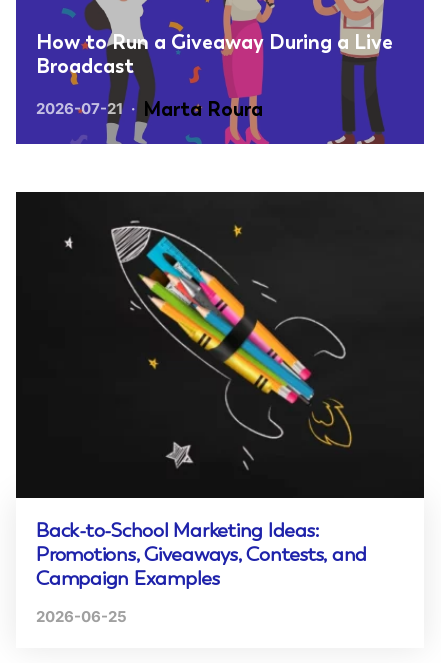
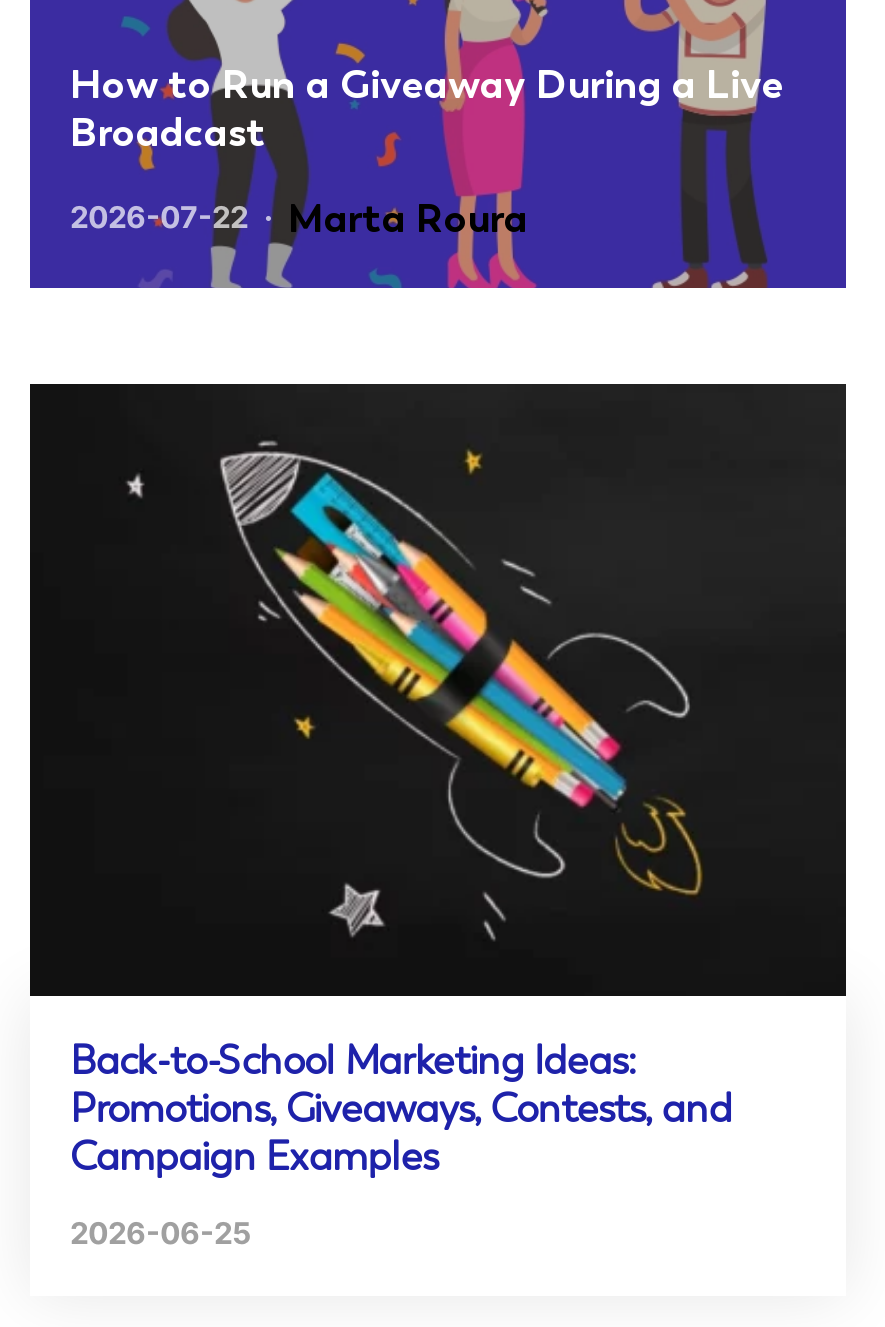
[36,96,263,122] 2026-07-21 Marta Roura -> [70,192,528,244] 2026-07-22 Marta Roura

